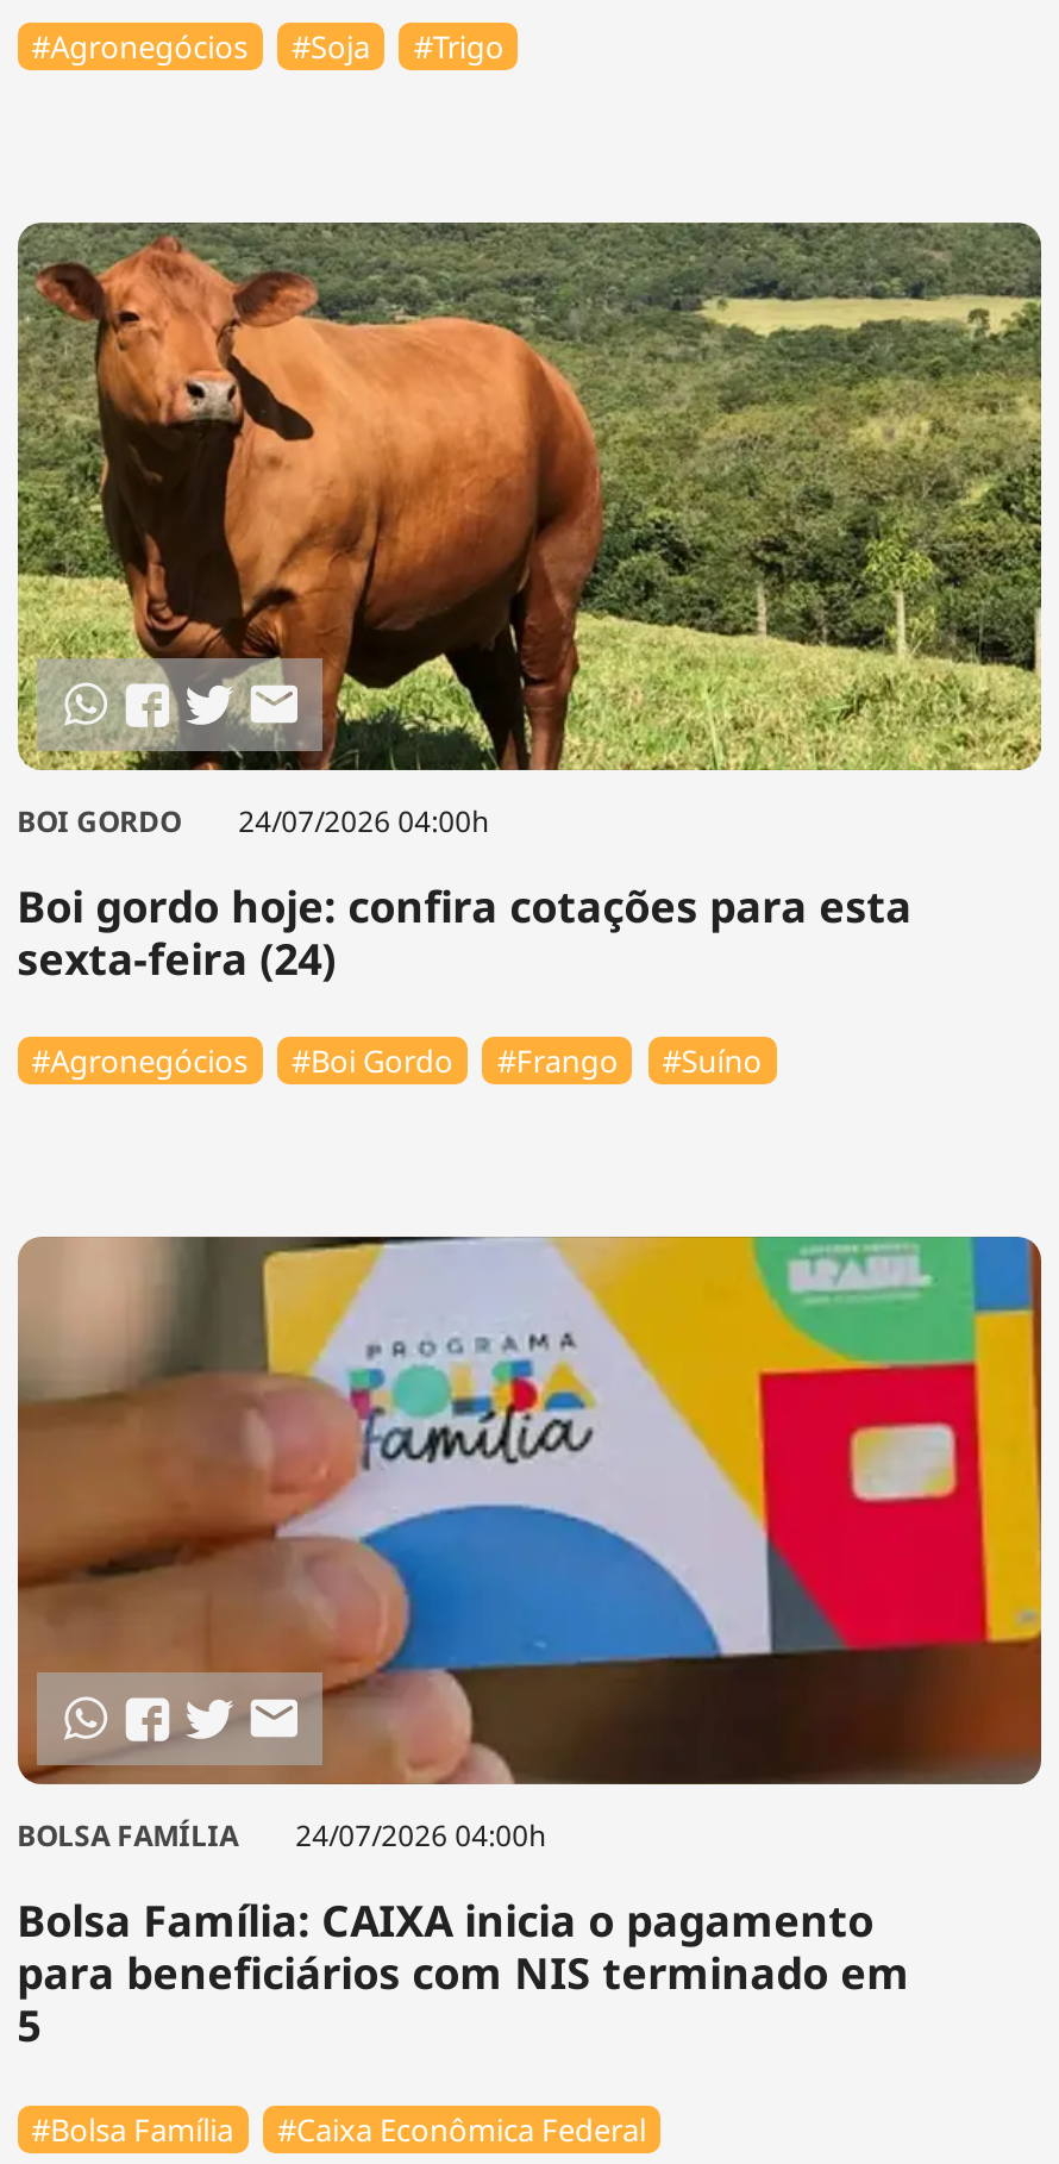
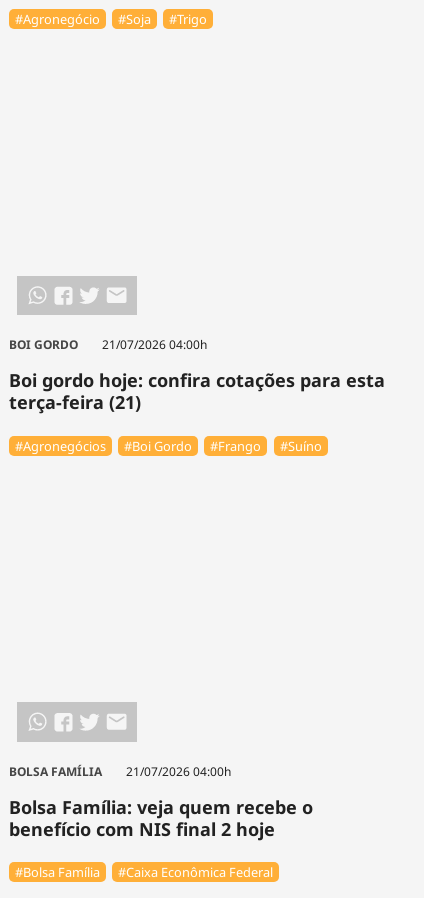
[31,24,248,67] #Agronegócios -> [15,10,100,28] #Agronegócio
[15,219,1044,774] [image] -> none
[17,800,488,841] BOI GORDO 24/07/2026 04:00h -> [9,336,207,353] BOI GORDO 21/07/2026 04:00h
[17,929,336,986] sexta-feira (24) -> [9,390,141,414] terça-feira (21)
[15,1233,1044,1788] [image] -> none
[17,1815,545,1856] BOLSA FAMÍLIA 24/07/2026 04:00h -> [9,763,231,780] BOLSA FAMÍLIA 21/07/2026 04:00h
[17,1892,909,2054] Bolsa Família: CAIXA inicia o pagamento | para beneficiários com NIS terminado em | 5 -> [9,795,313,841] Bolsa Família: veja quem recebe o | benefício com NIS final 2 hoje

